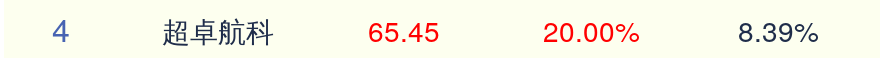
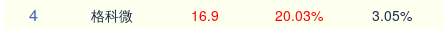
[162,10,818,50] 超卓航科 | 65.45 | 20.00% | 8.39% -> [91,5,412,25] 格科微 | 16.9 | 20.03% | 3.05%

